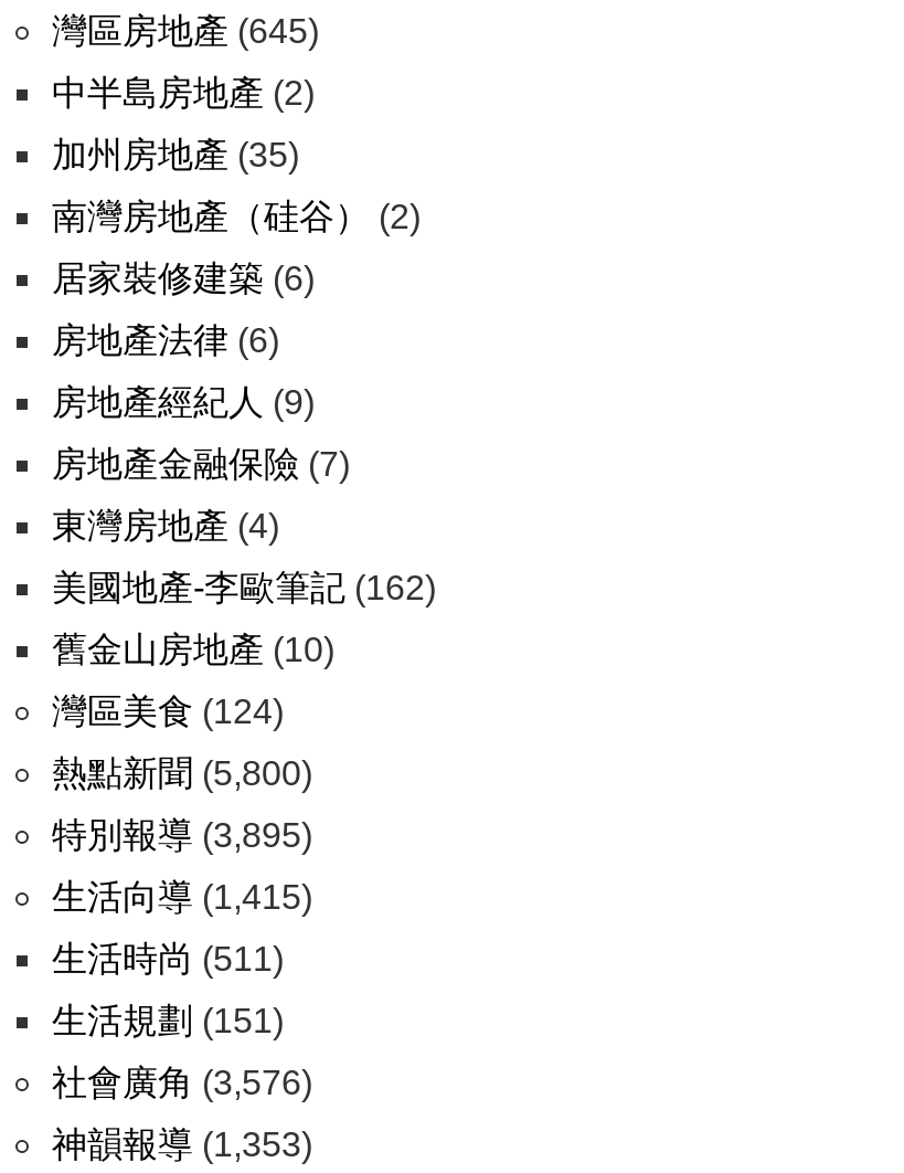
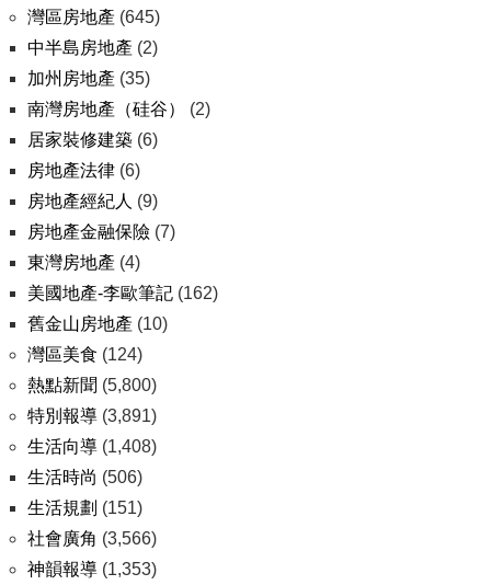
[52,816,312,854] 特別報導(3,895) -> [27,406,157,425] 特別報導(3,891)
[52,878,312,916] 生活向導(1,415) -> [27,437,157,456] 生活向導(1,408)
[52,940,284,978] 生活時尚(511) -> [27,468,142,486] 生活時尚(506)
[52,1064,312,1101] 社會廣角(3,576) -> [27,529,157,548] 社會廣角(3,566)

